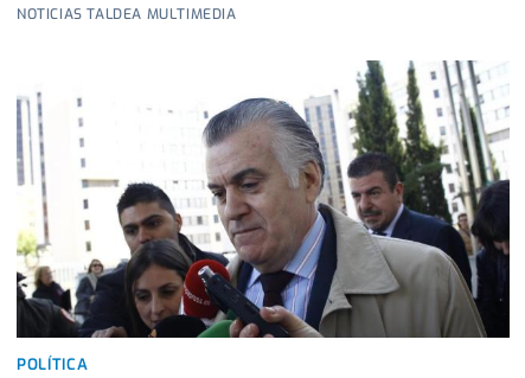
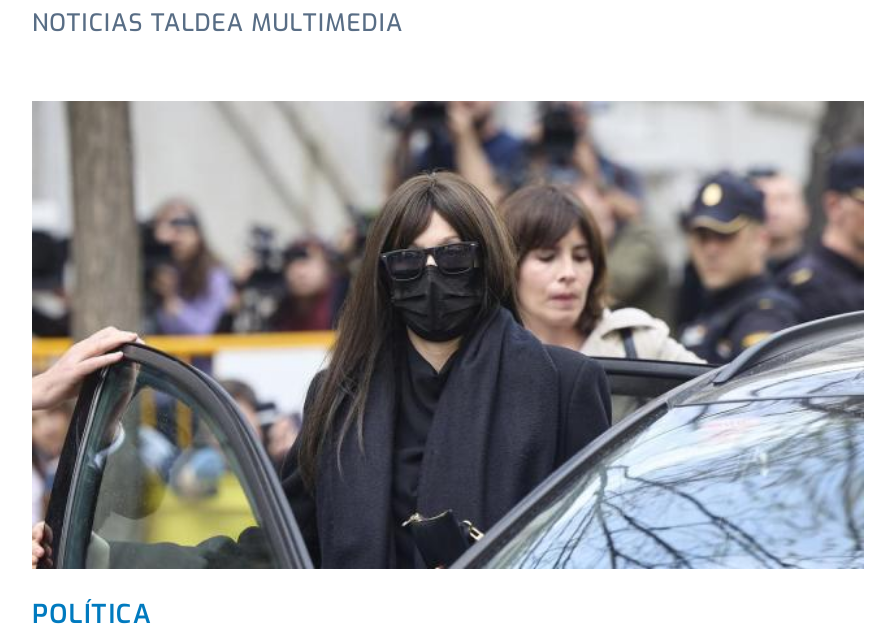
[15,59,511,339] [image] -> [30,98,866,572] [image]

